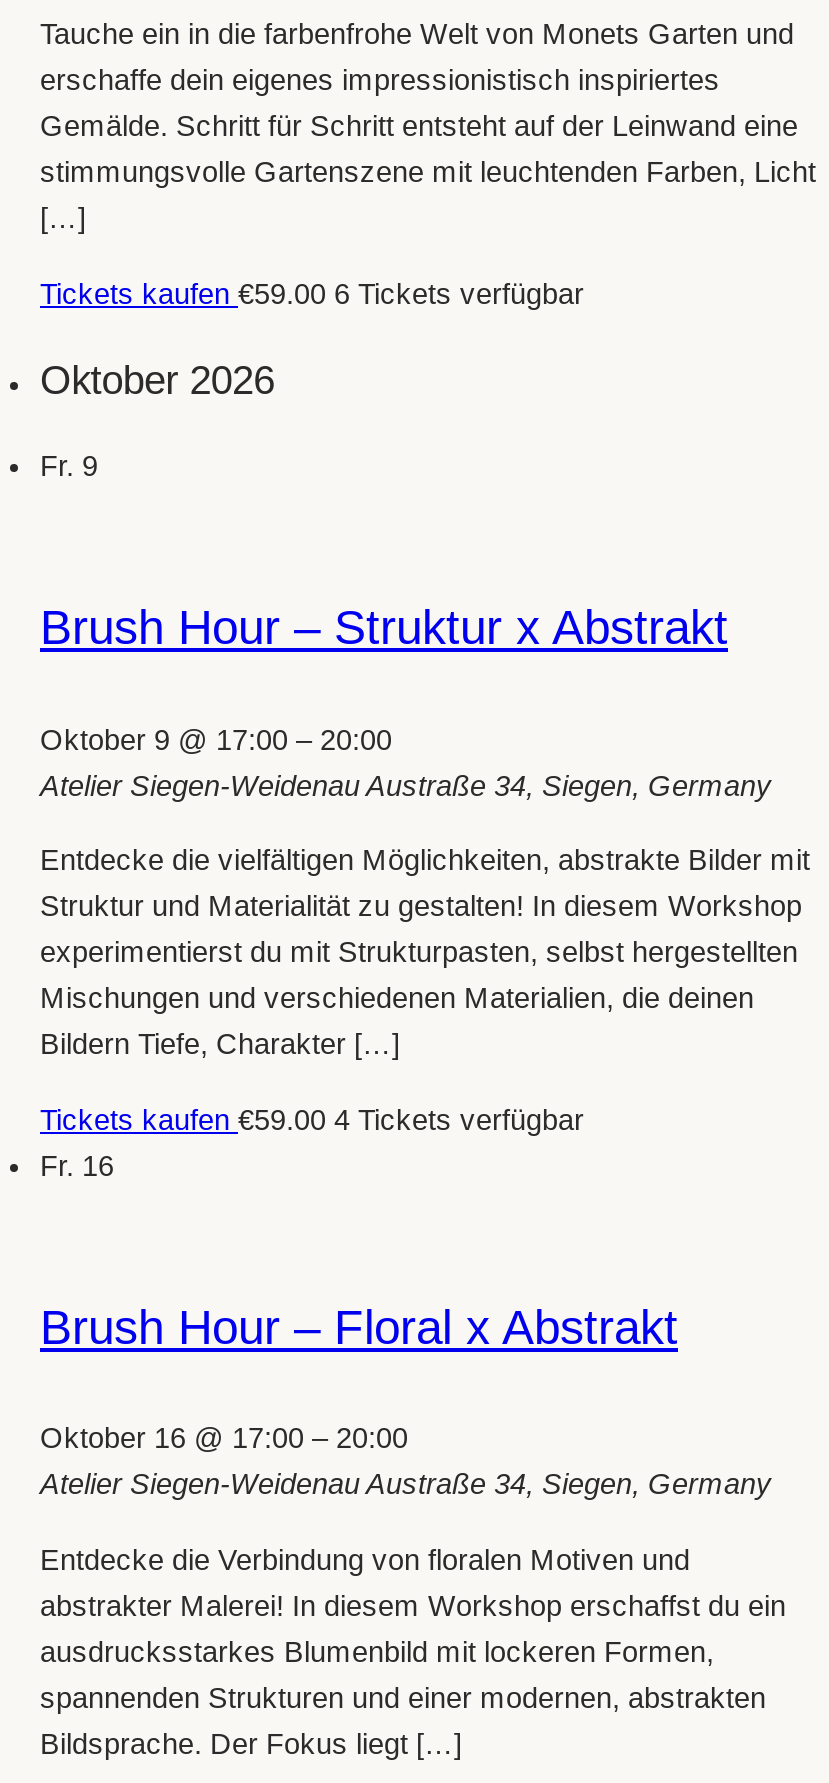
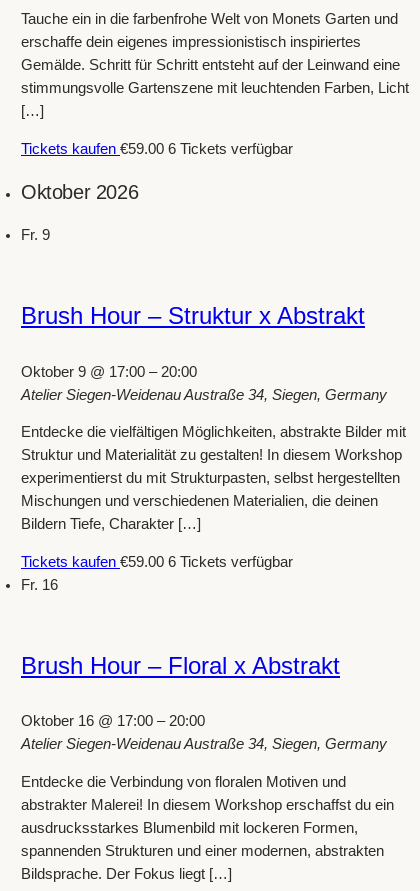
[40,1103,584,1135] Tickets kaufen €59.00 4 Tickets verfügbar -> [21,554,293,570] Tickets kaufen €59.00 6 Tickets verfügbar

